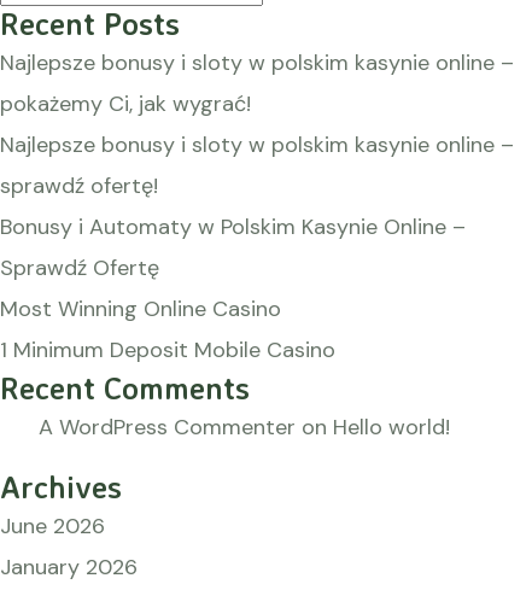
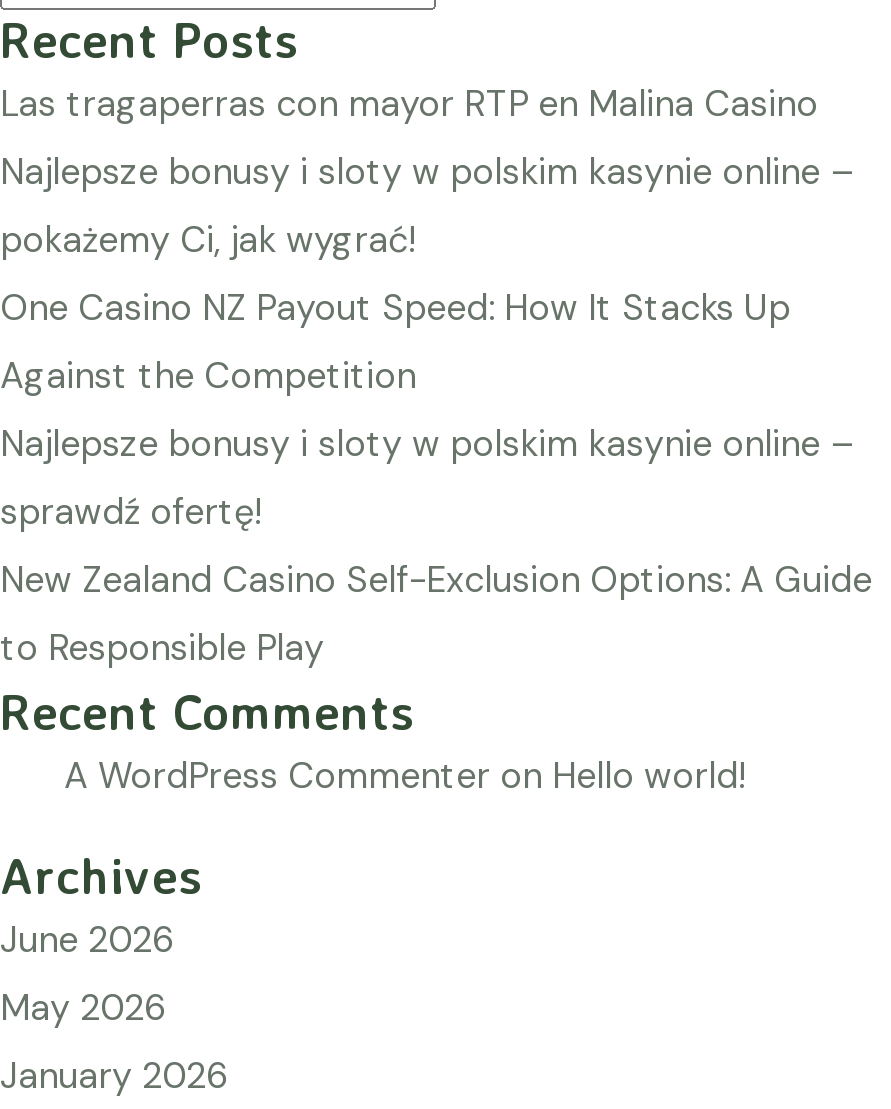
none -> [0,80,818,128] Las tragaperras con mayor RTP en Malina Casino
none -> [0,284,790,400] One Casino NZ Payout Speed: How It Stacks Up | Against the Competition
moved [0,130,514,200] -> [0,420,852,536]: Najlepsze bonusy i sloty w polskim kasynie online – | sprawdź ofertę!
[0,212,466,364] Bonusy i Automaty w Polskim Kasynie Online – | Sprawdź Ofertę | Most Winning Online Casino | 1 Minimum Deposit Mobile Casino -> [0,556,872,672] New Zealand Casino Self-Exclusion Options: A Guide | to Responsible Play
none -> [0,984,166,1032] May 2026

